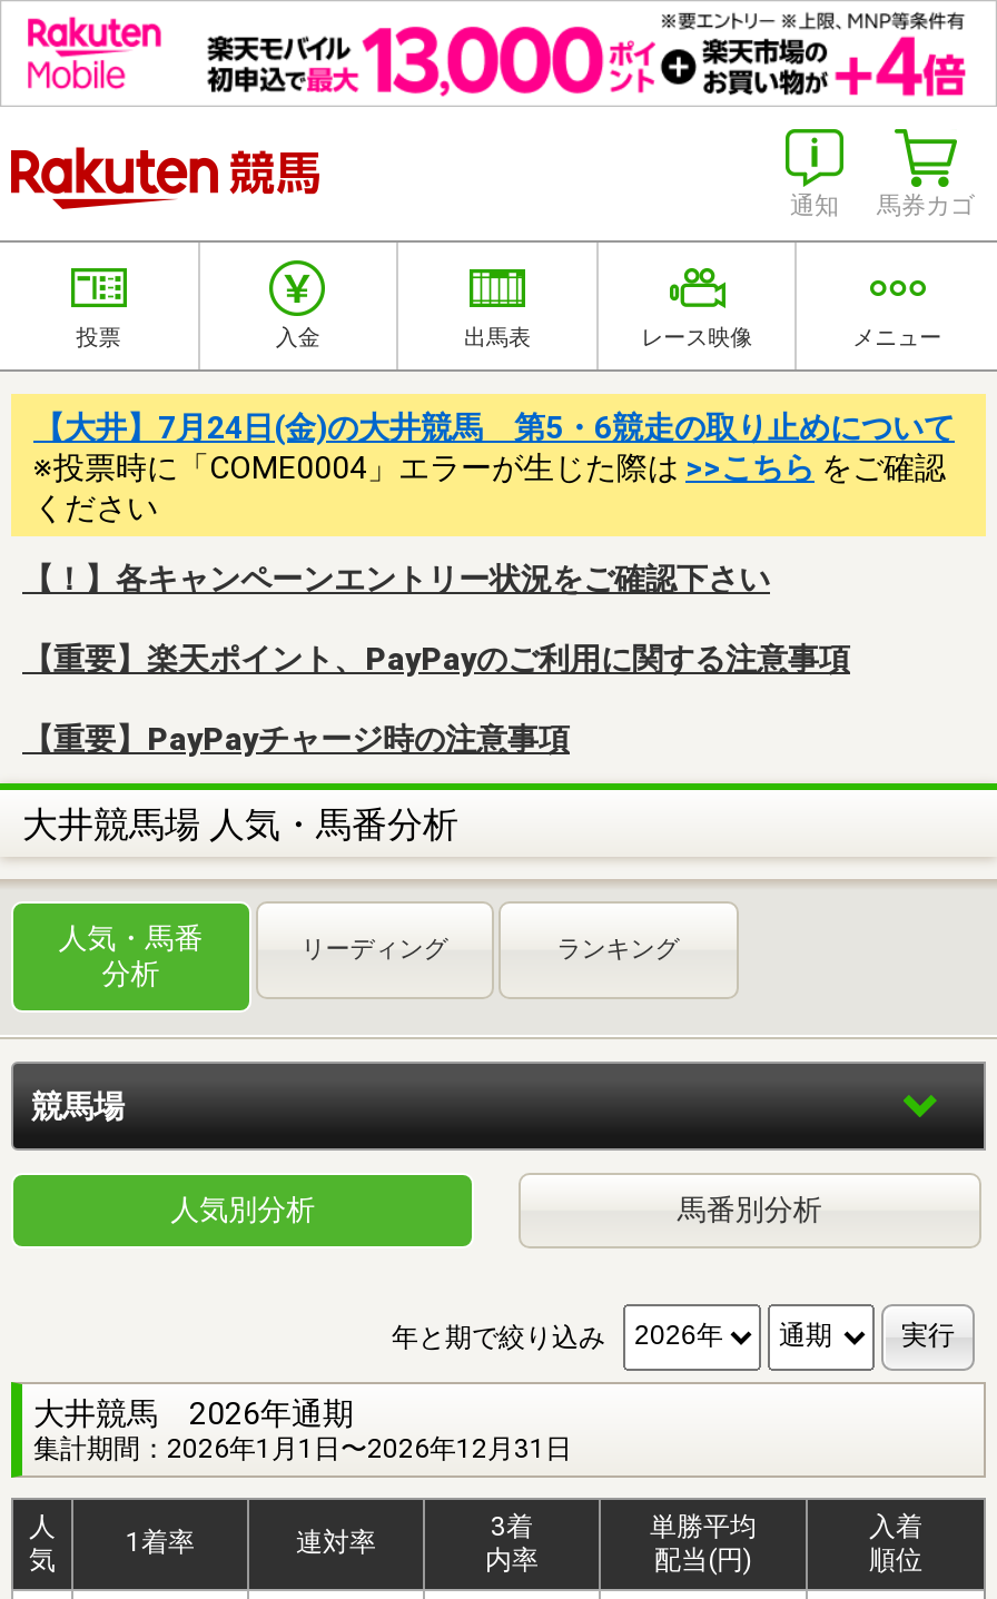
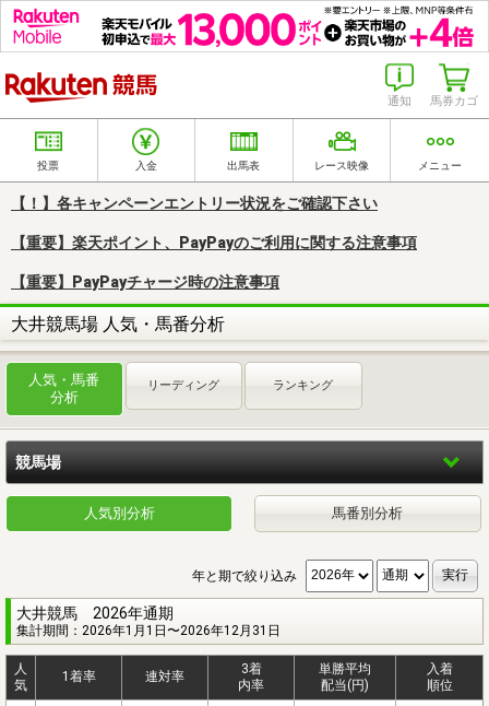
[33,409,955,525] 【大井】7月24日(金)の大井競馬 第5・6競走の取り止めについて | ※投票時に「COME0004」エラーが生じた際は>>こちらをご確認 | ください -> none

